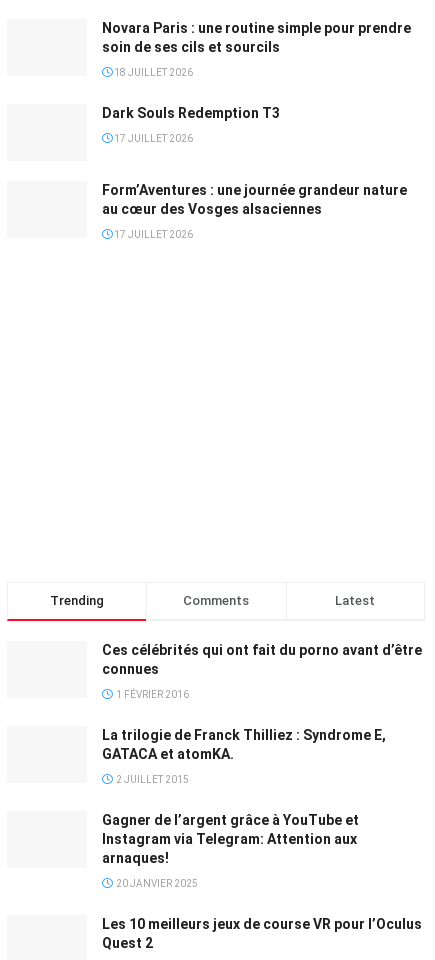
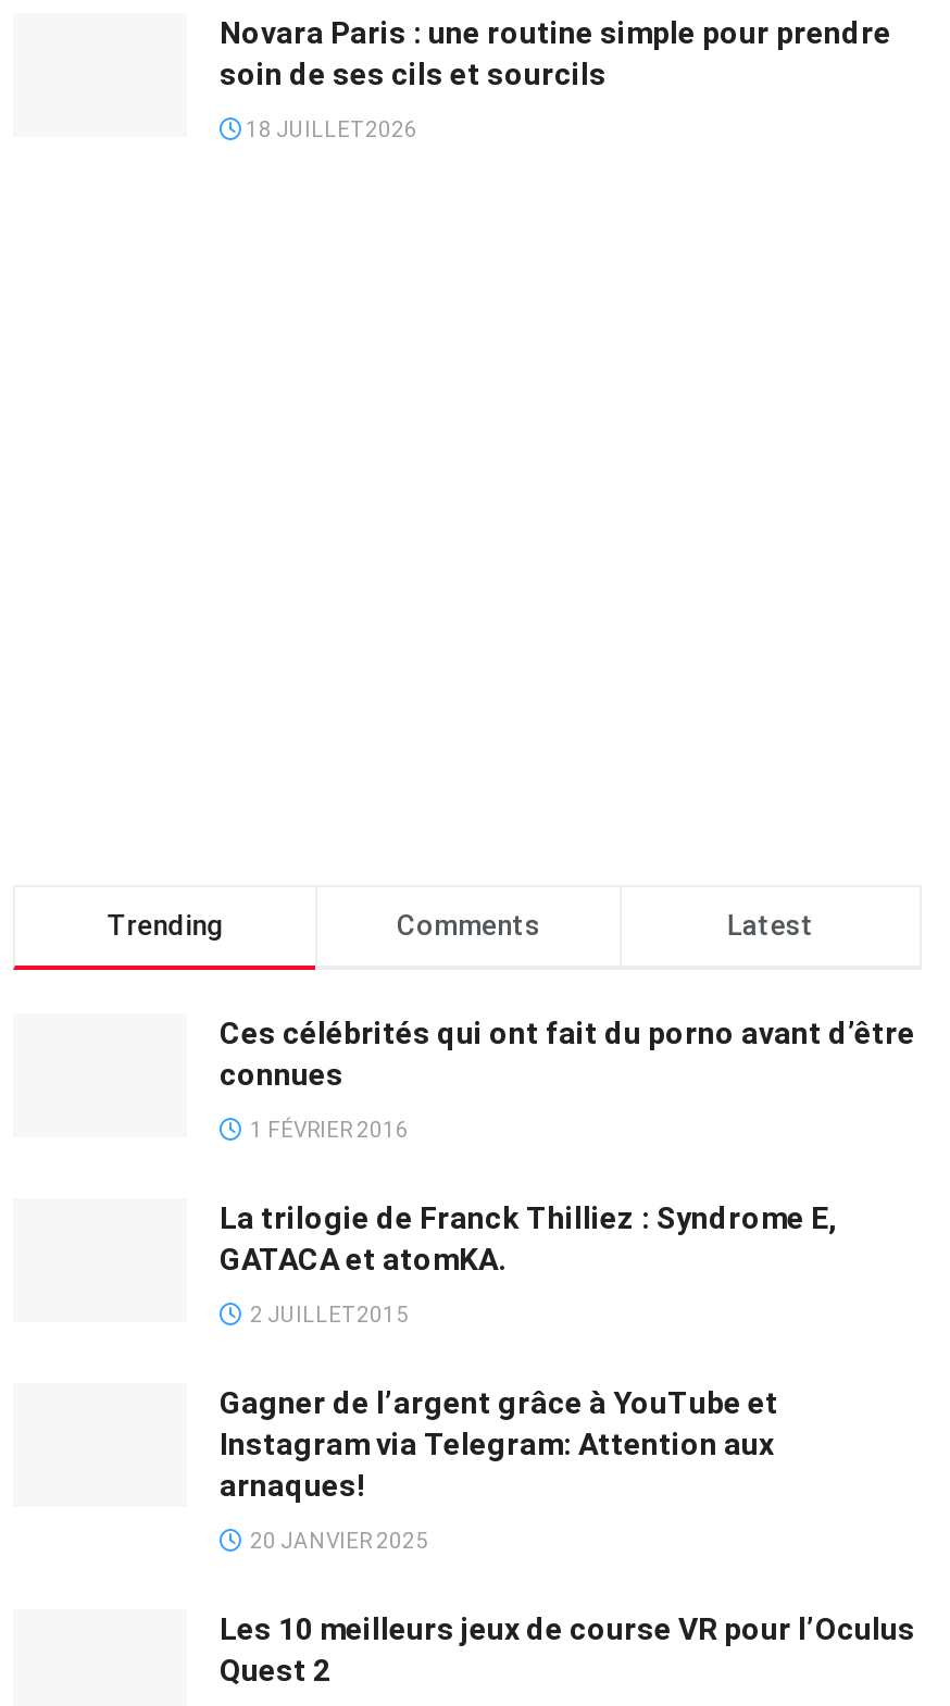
[102,105,407,240] Dark Souls Redemption T3 | 17 JUILLET 2026 | Form’Aventures : une journée grandeur nature | au cœur des Vosges alsaciennes | 17 JUILLET 2026 -> none

